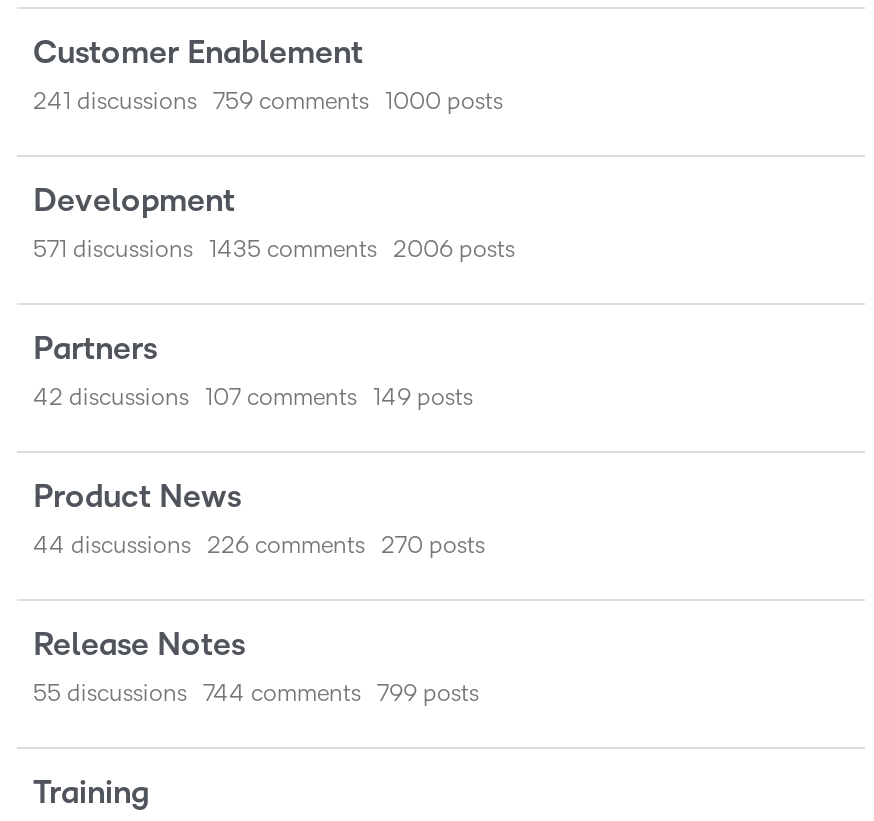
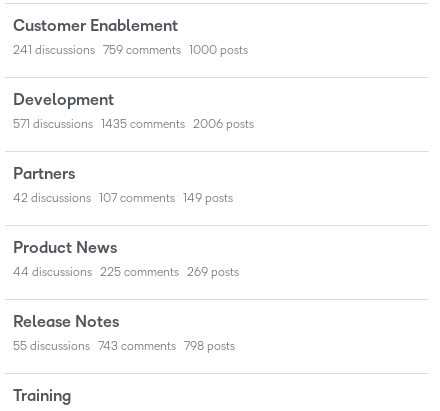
[207,533,365,559] 226 comments -> [100,266,179,279] 225 comments
[381,533,485,559] 270 posts -> [187,266,239,279] 269 posts
[203,681,361,707] 744 comments -> [98,340,176,353] 743 comments
[377,681,479,707] 799 posts -> [184,340,235,353] 798 posts

